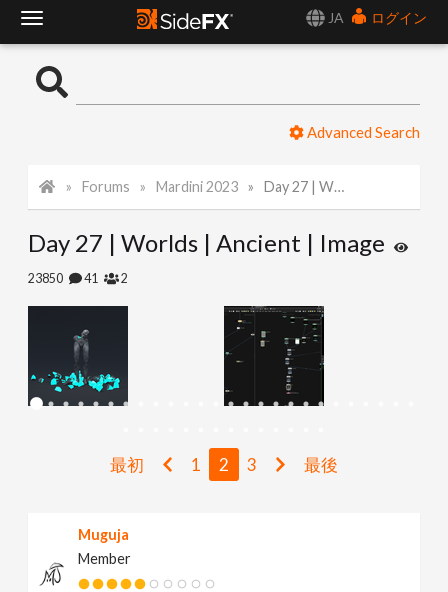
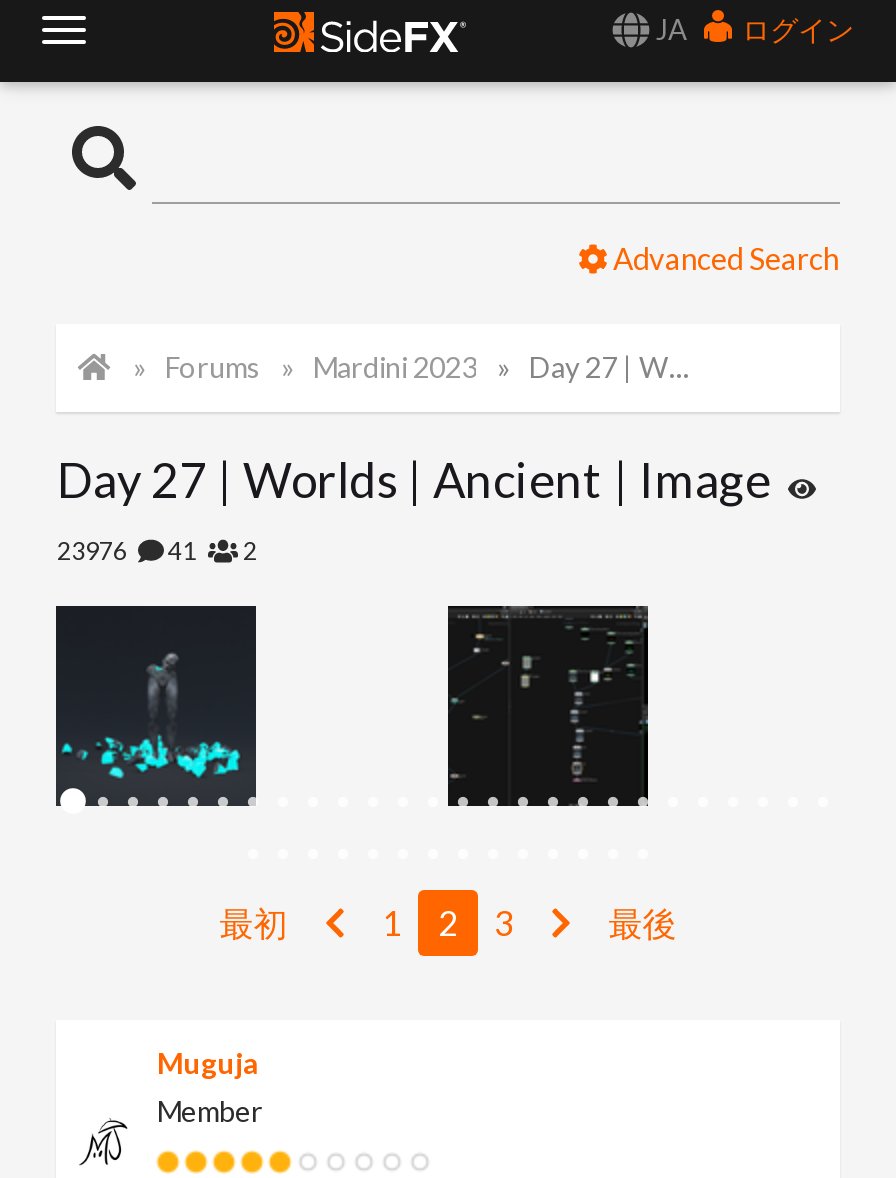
[28,271,128,286] 23850 41 2 -> [57,536,257,566] 23976 41 2

